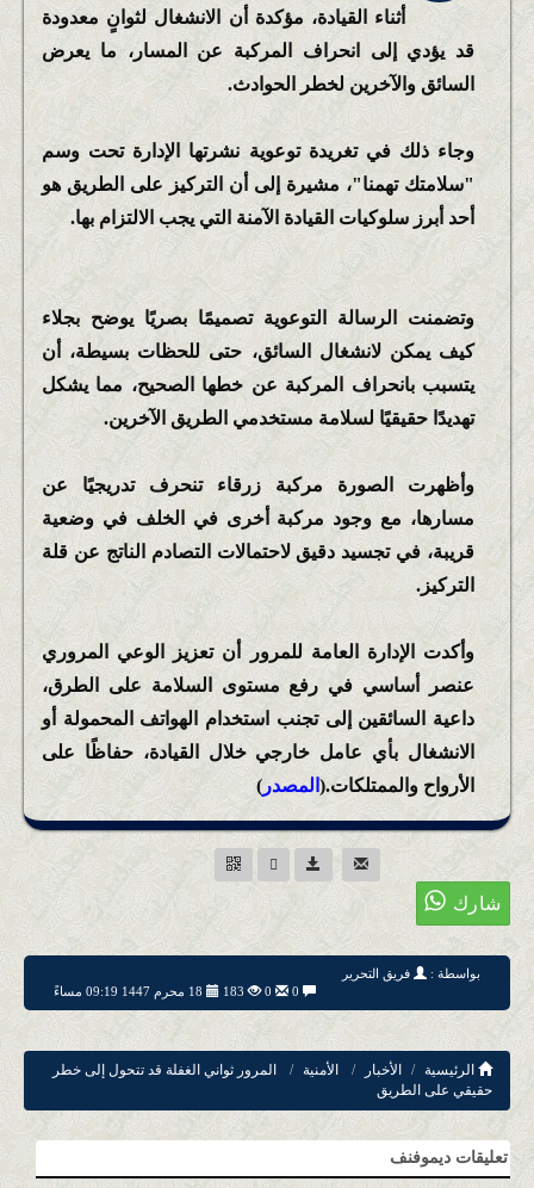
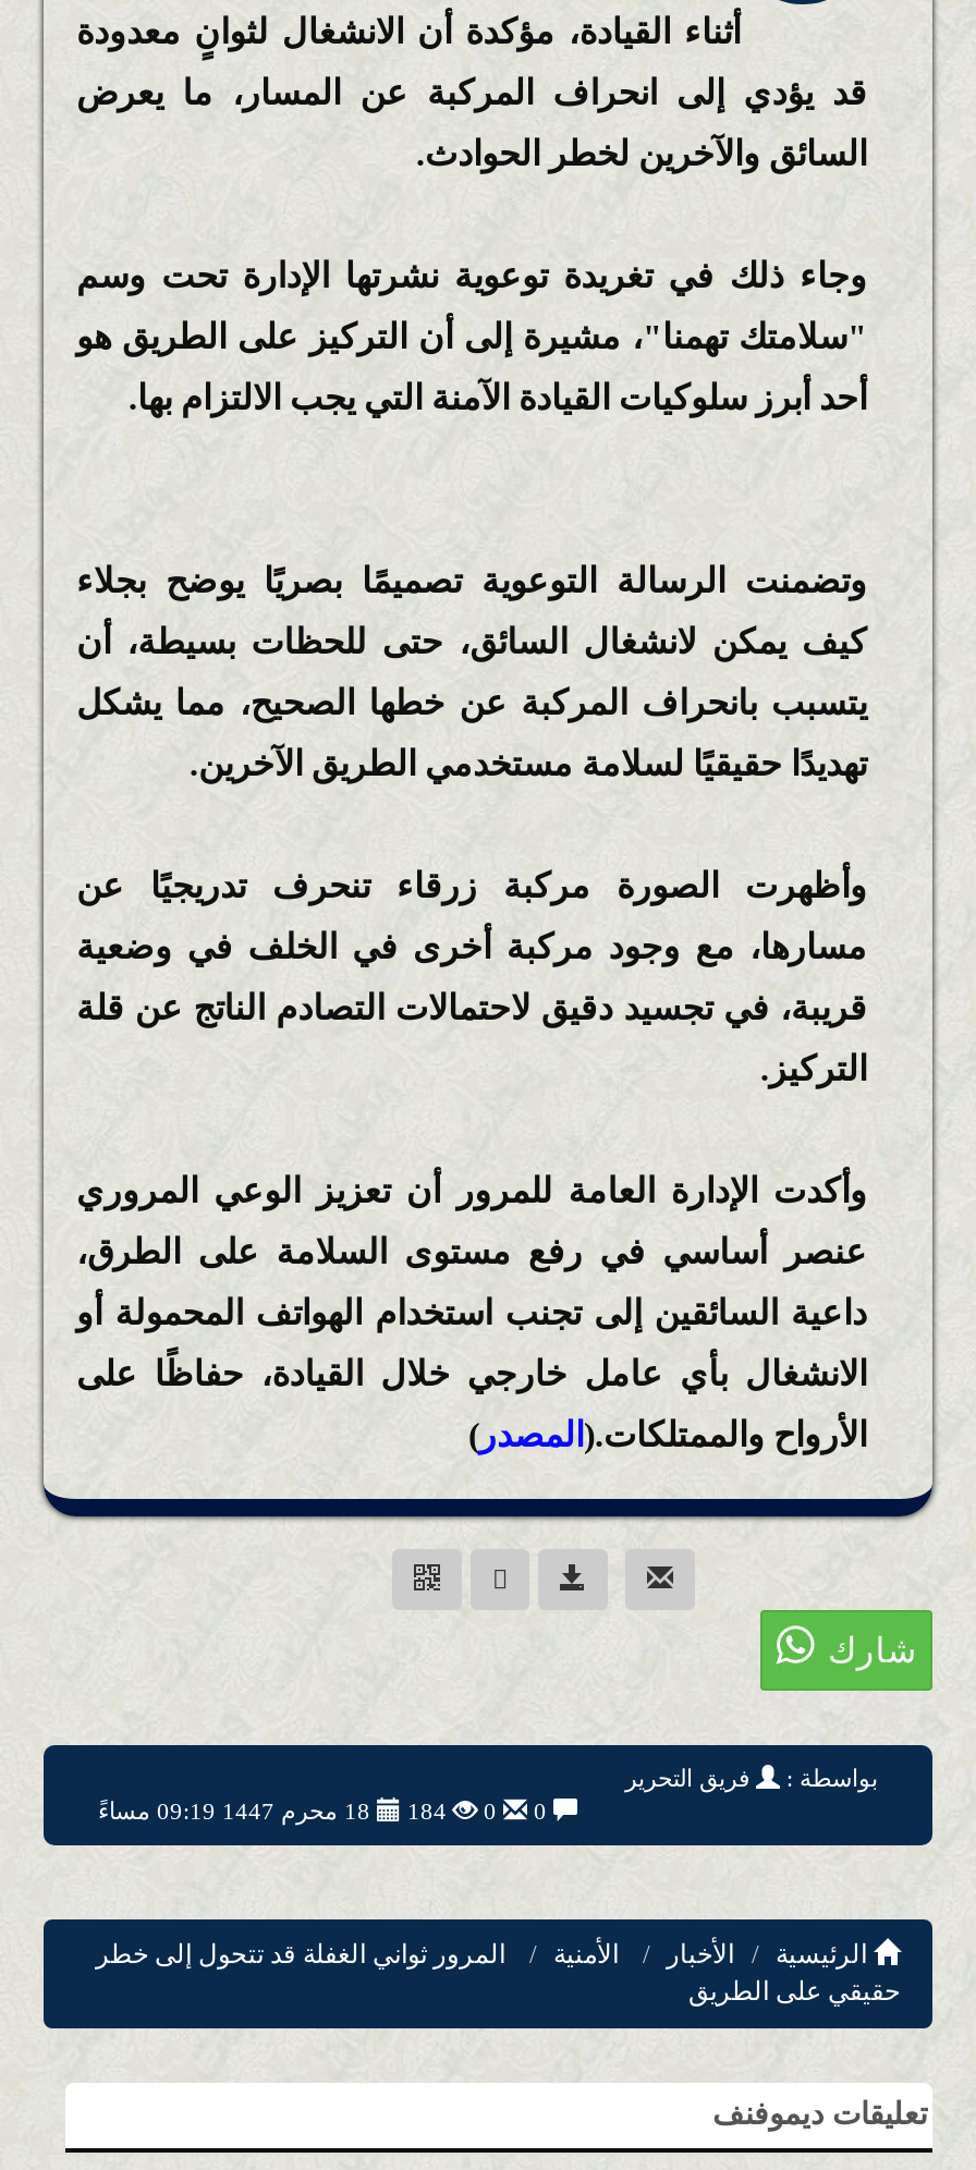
[223,984,244,998] 183 -> [407,1797,447,1823] 184

